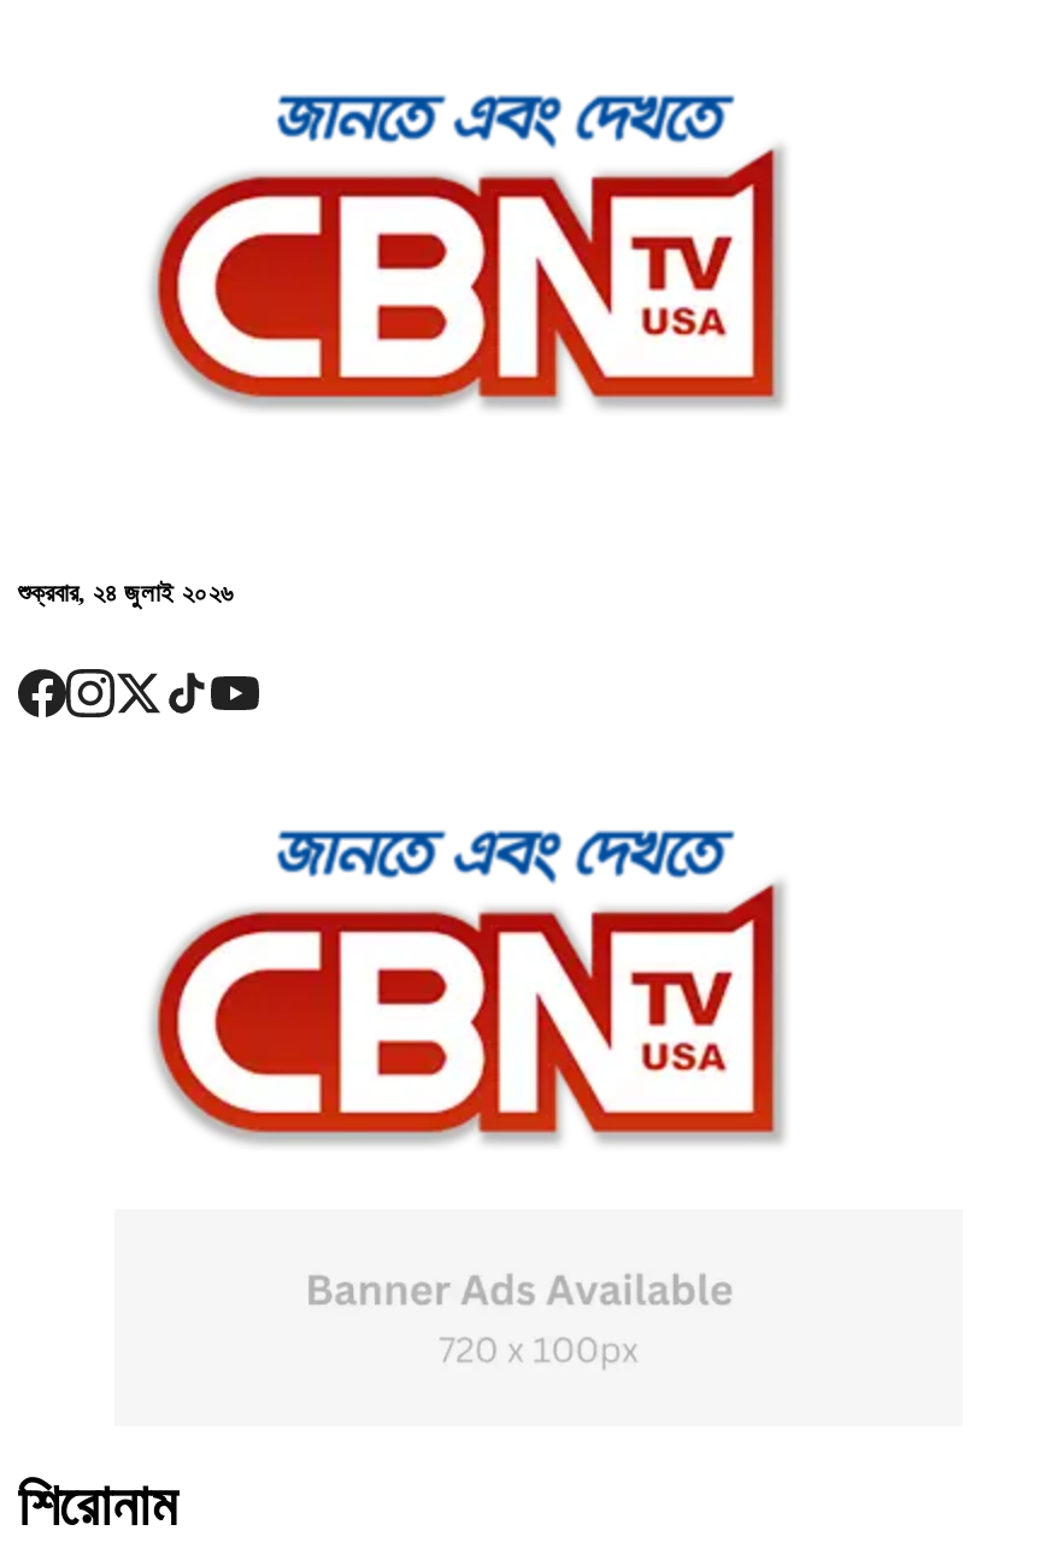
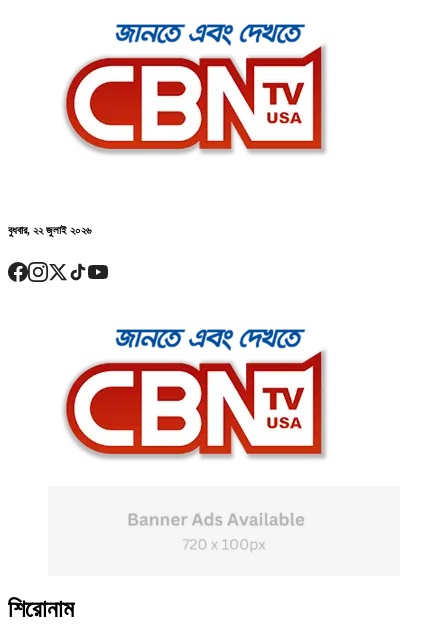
[18,577,233,606] শুক্রবার, ২৪ জুলাই ২০২৬ -> [8,224,91,236] বুধবার, ২২ জুলাই ২০২৬

